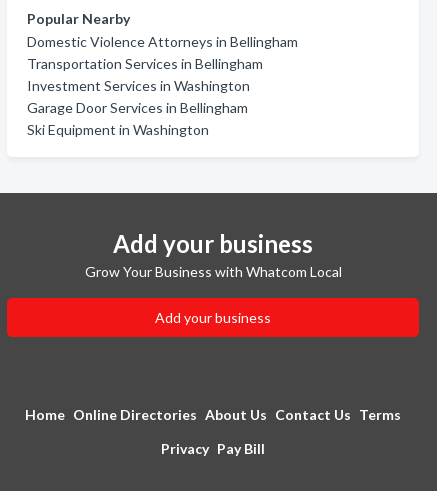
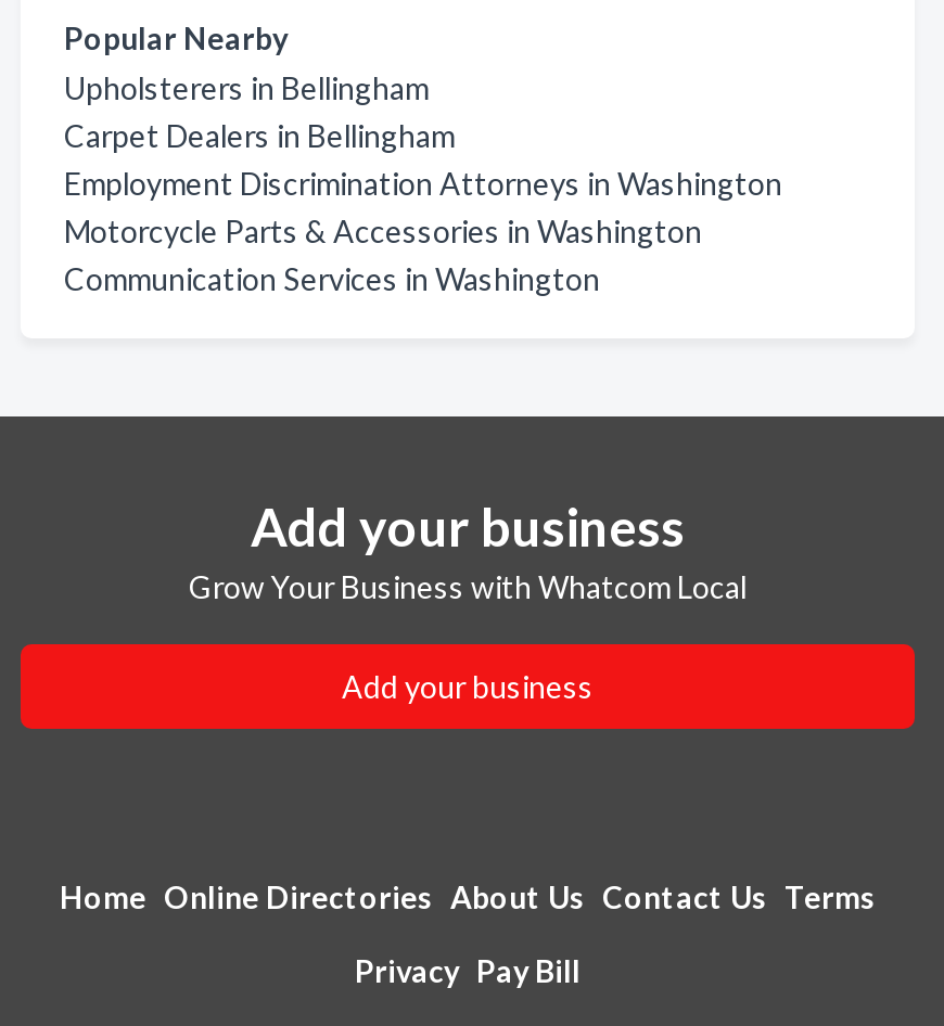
[27,33,298,138] Domestic Violence Attorneys in Bellingham | Transportation Services in Bellingham | Investment Services in Washington | Garage Door Services in Bellingham | Ski Equipment in Washington -> [64,69,782,297] Upholsterers in Bellingham | Carpet Dealers in Bellingham | Employment Discrimination Attorneys in Washington | Motorcycle Parts & Accessories in Washington | Communication Services in Washington

